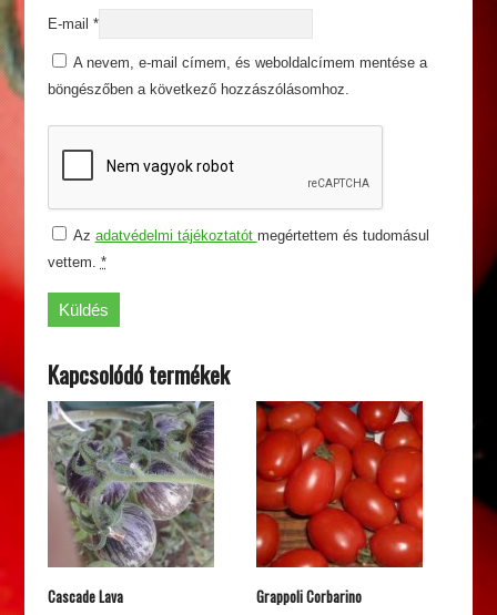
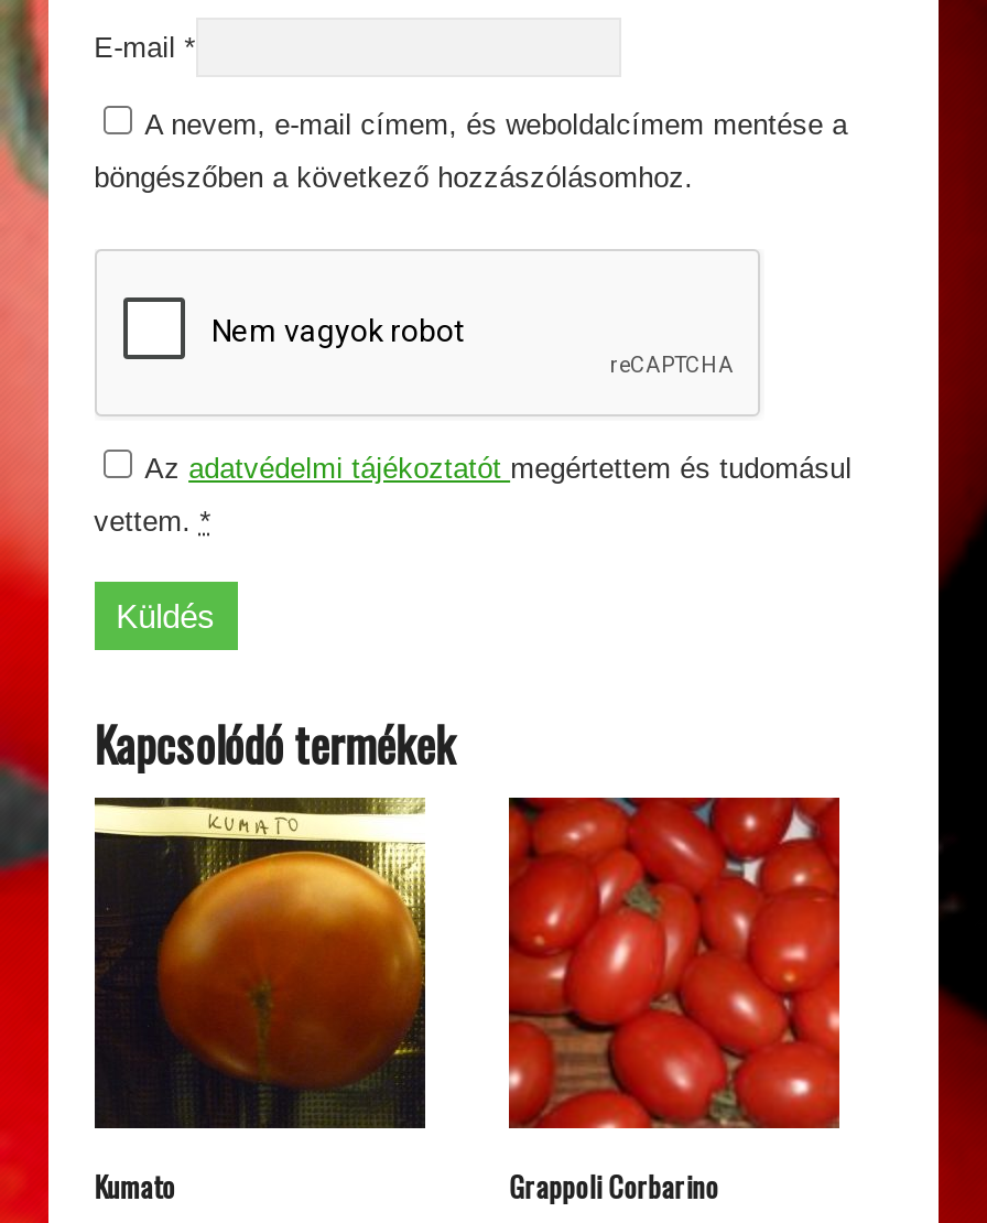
[47,400,215,607] [image] | Cascade Lava -> [94,796,427,1208] [image] | Kumato

